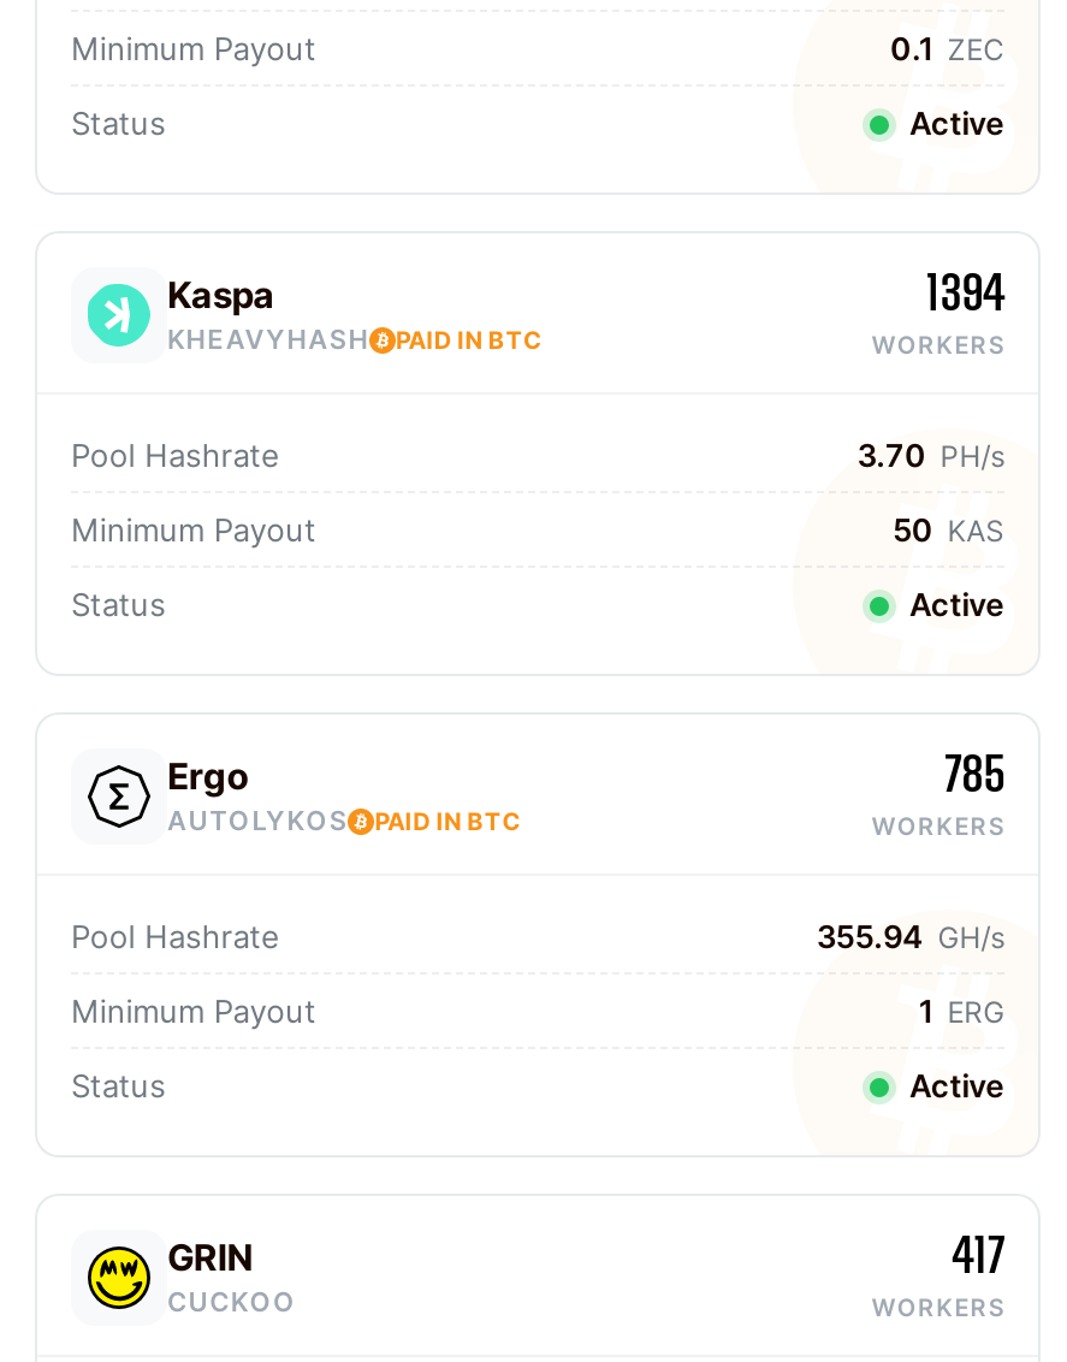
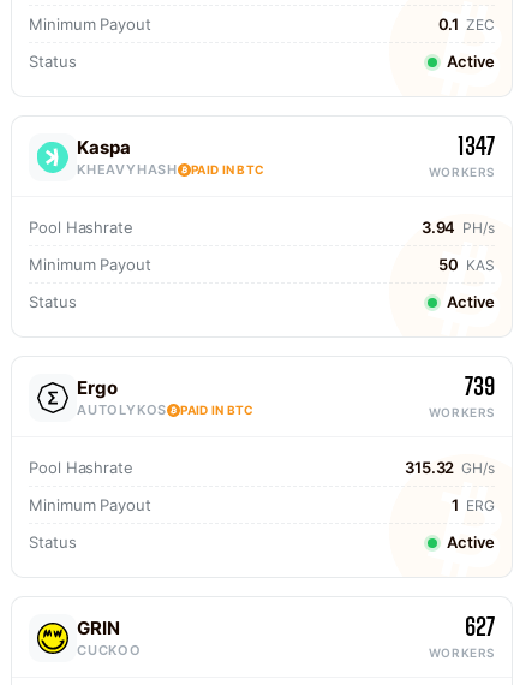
[926,270,1004,322] 1394 -> [458,135,495,161] 1347
[857,436,1004,474] 3.70 PH/s -> [421,218,495,237] 3.94 PH/s
[945,751,1004,804] 785 -> [465,375,495,401] 739
[817,917,1004,955] 355.94 GH/s -> [405,458,495,477] 315.32 GH/s
[952,1232,1004,1285] 417 -> [465,615,495,642] 627

